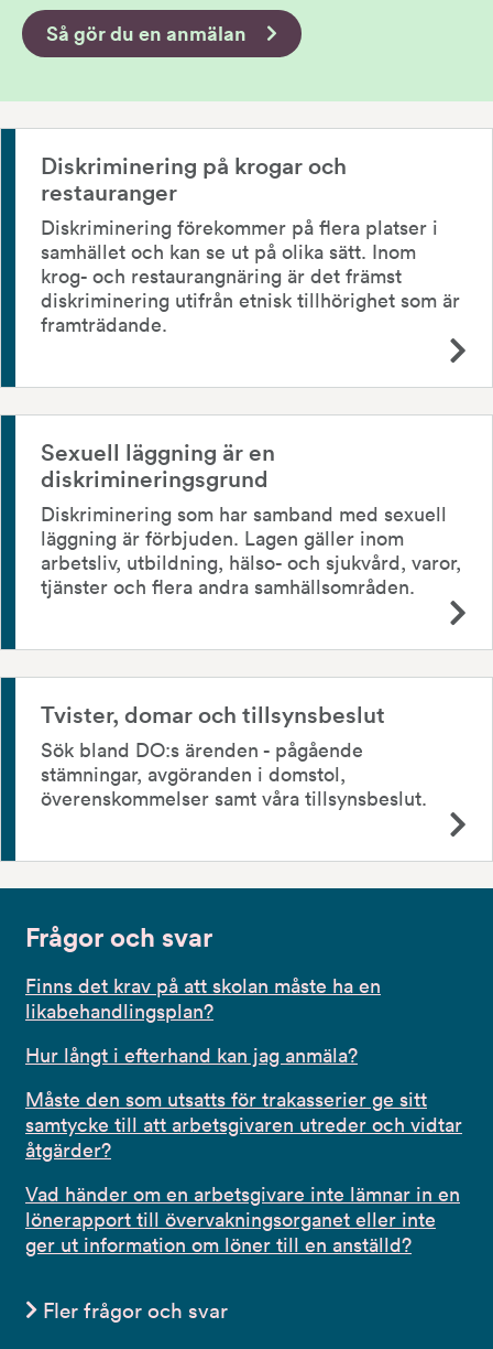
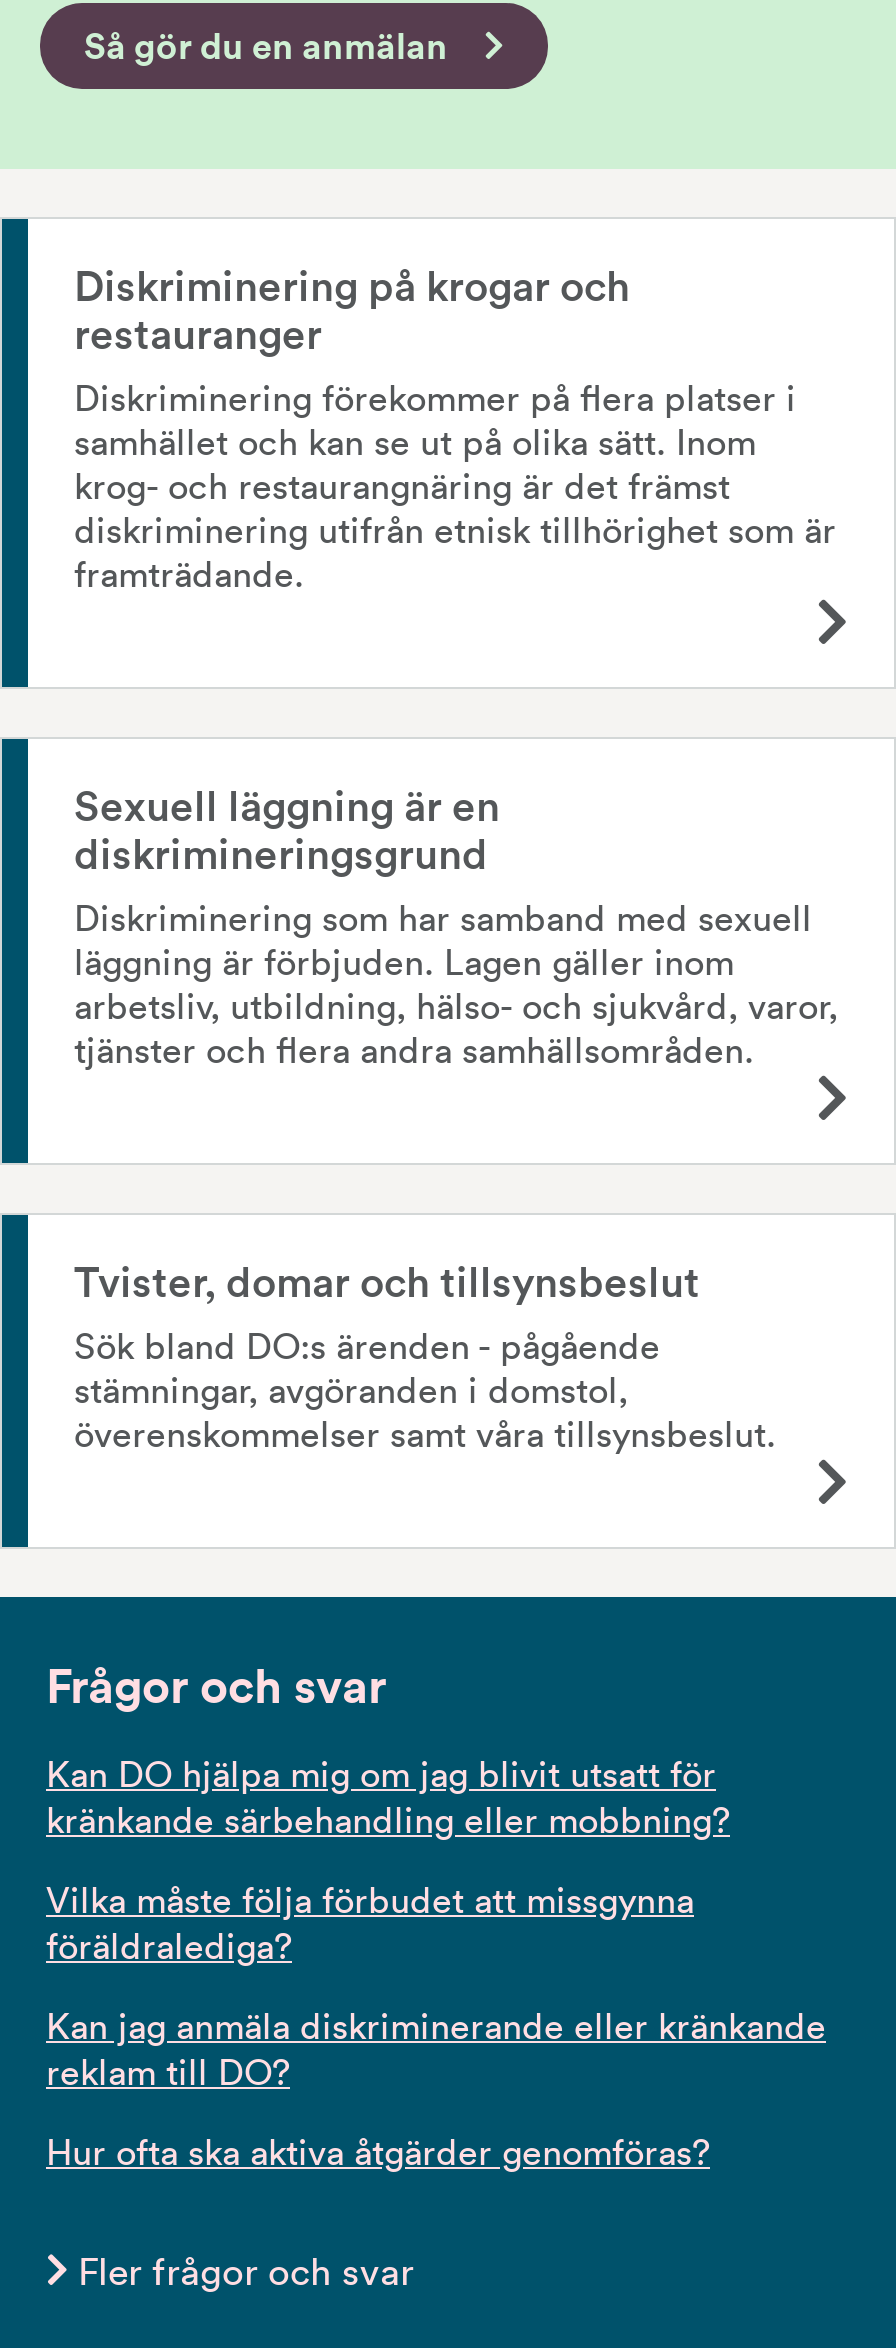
[25,972,381,1024] Finns det krav på att skolan måste ha en | likabehandlingsplan? -> [46,1748,730,1842] Kan DO hjälpa mig om jag blivit utsatt för | kränkande särbehandling eller mobbning?
[25,1041,358,1068] Hur långt i efterhand kan jag anmäla? -> [46,1874,694,1968] Vilka måste följa förbudet att missgynna | föräldralediga?
[25,1085,462,1162] Måste den som utsatts för trakasserier ge sitt | samtycke till att arbetsgivaren utreder och vidtar | åtgärder? -> [46,2000,826,2094] Kan jag anmäla diskriminerande eller kränkande | reklam till DO?
[25,1180,460,1257] Vad händer om en arbetsgivare inte lämnar in en | lönerapport till övervakningsorganet eller inte | ger ut information om löner till en anställd? -> [46,2126,710,2174] Hur ofta ska aktiva åtgärder genomföras?

